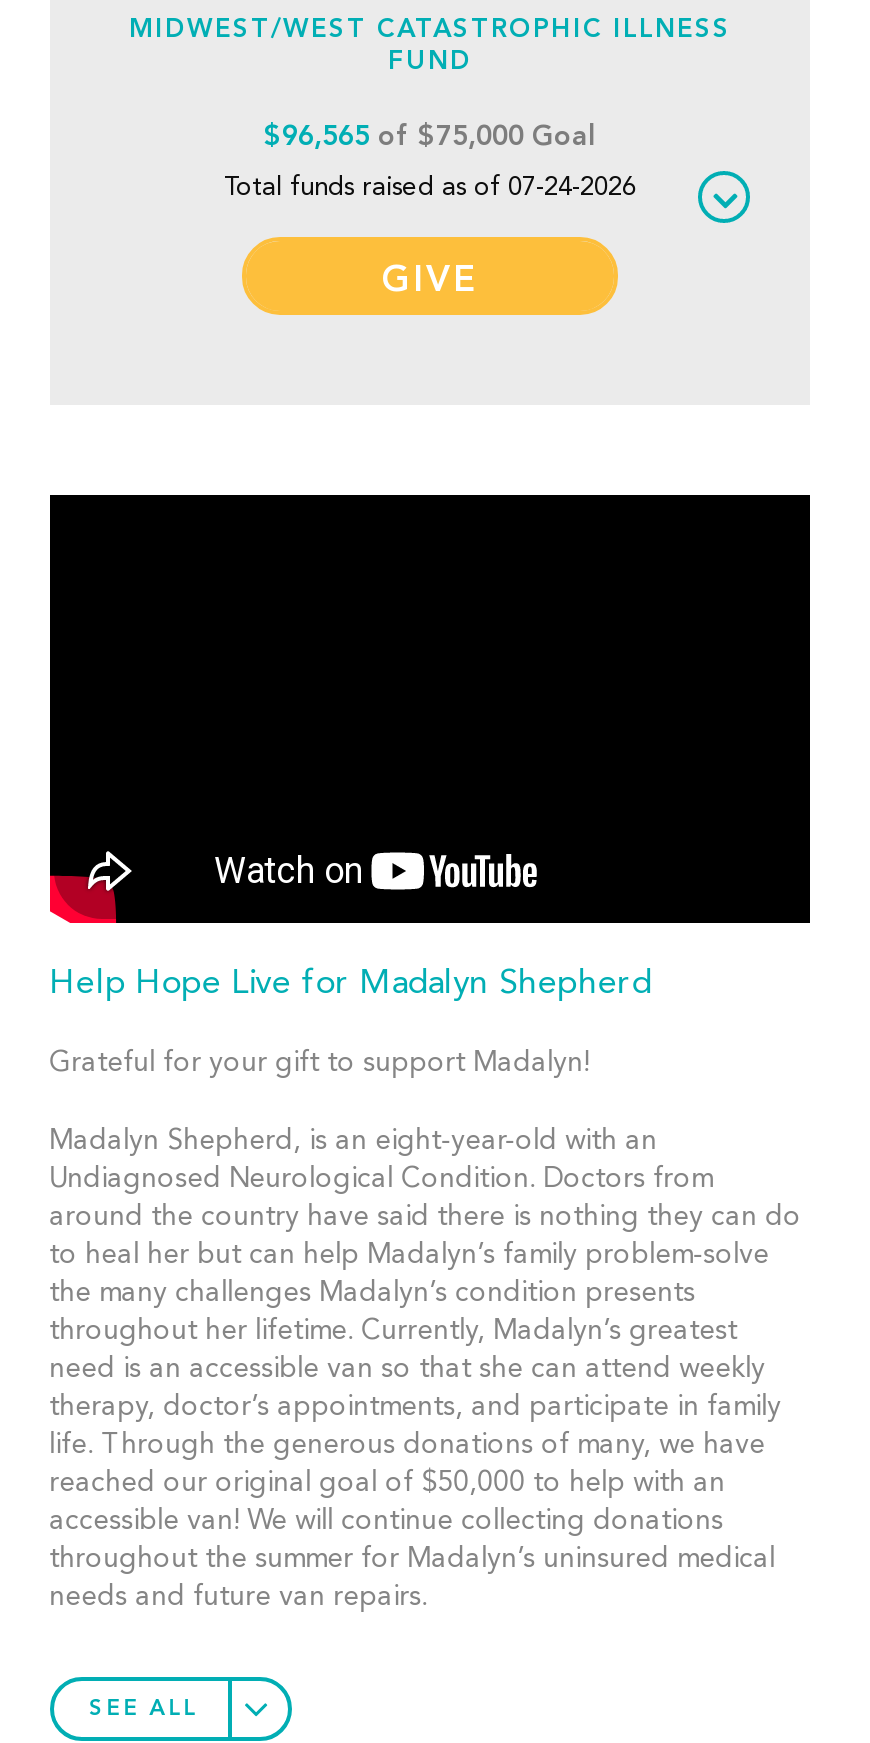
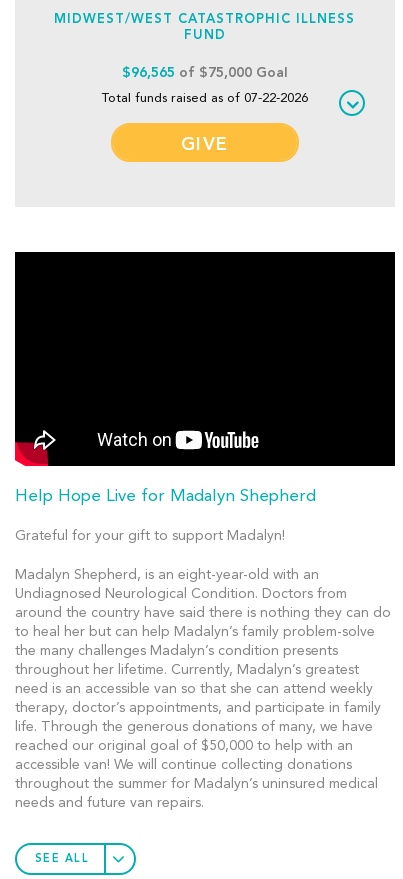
[224,175,636,201] Total funds raised as of 07-24-2026 -> [102,92,308,105] Total funds raised as of 07-22-2026

